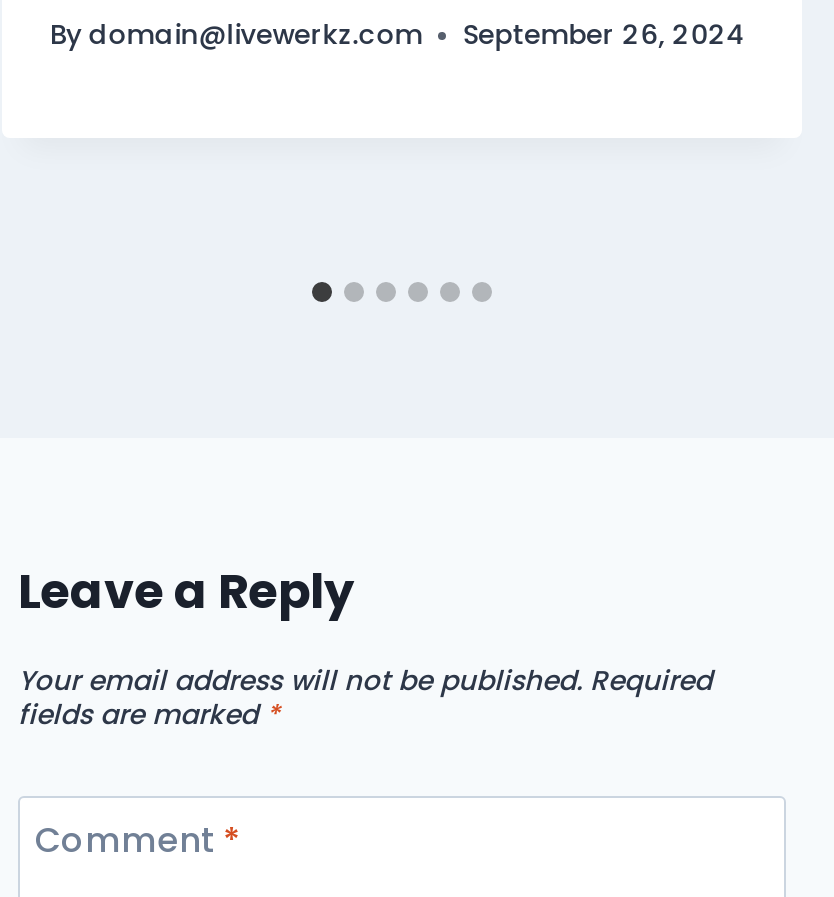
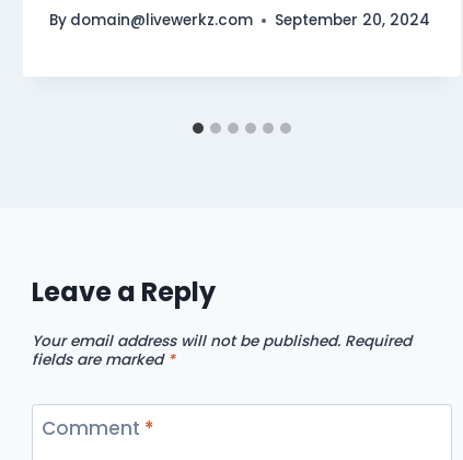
[50,17,746,55] By domain@livewerkz.com September 26, 2024 -> [49,10,430,31] By domain@livewerkz.com September 20, 2024

